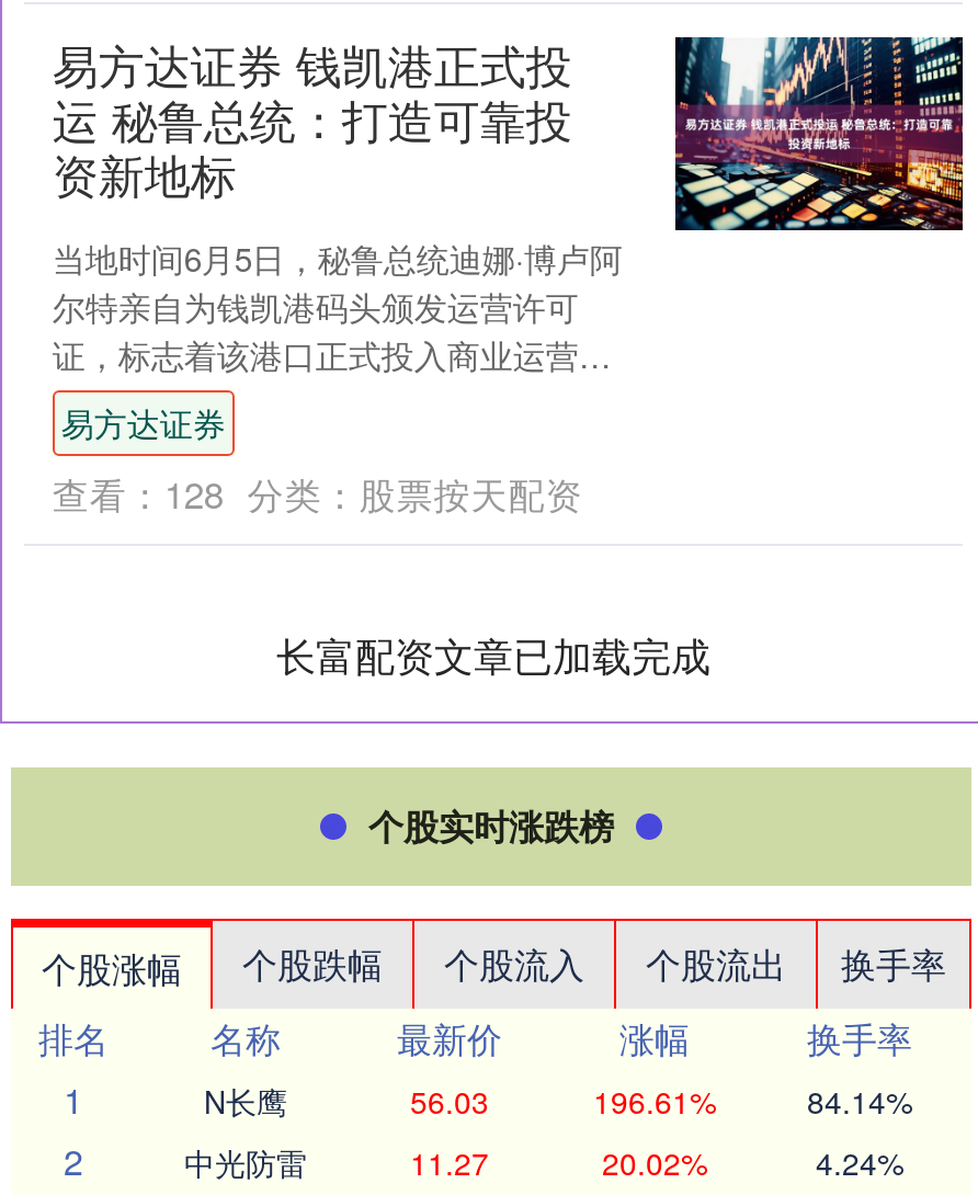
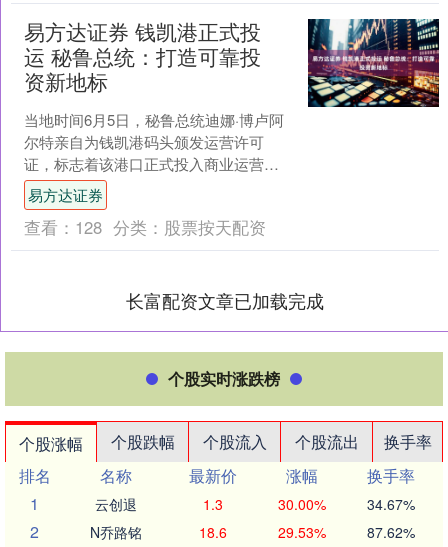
[204,1079,912,1122] N长鹰 | 56.03 | 196.61% | 84.14% -> [95,494,414,514] 云创退 | 1.3 | 30.00% | 34.67%
[184,1140,903,1184] 中光防雷 | 11.27 | 20.02% | 4.24% -> [90,522,414,542] N乔路铭 | 18.6 | 29.53% | 87.62%

